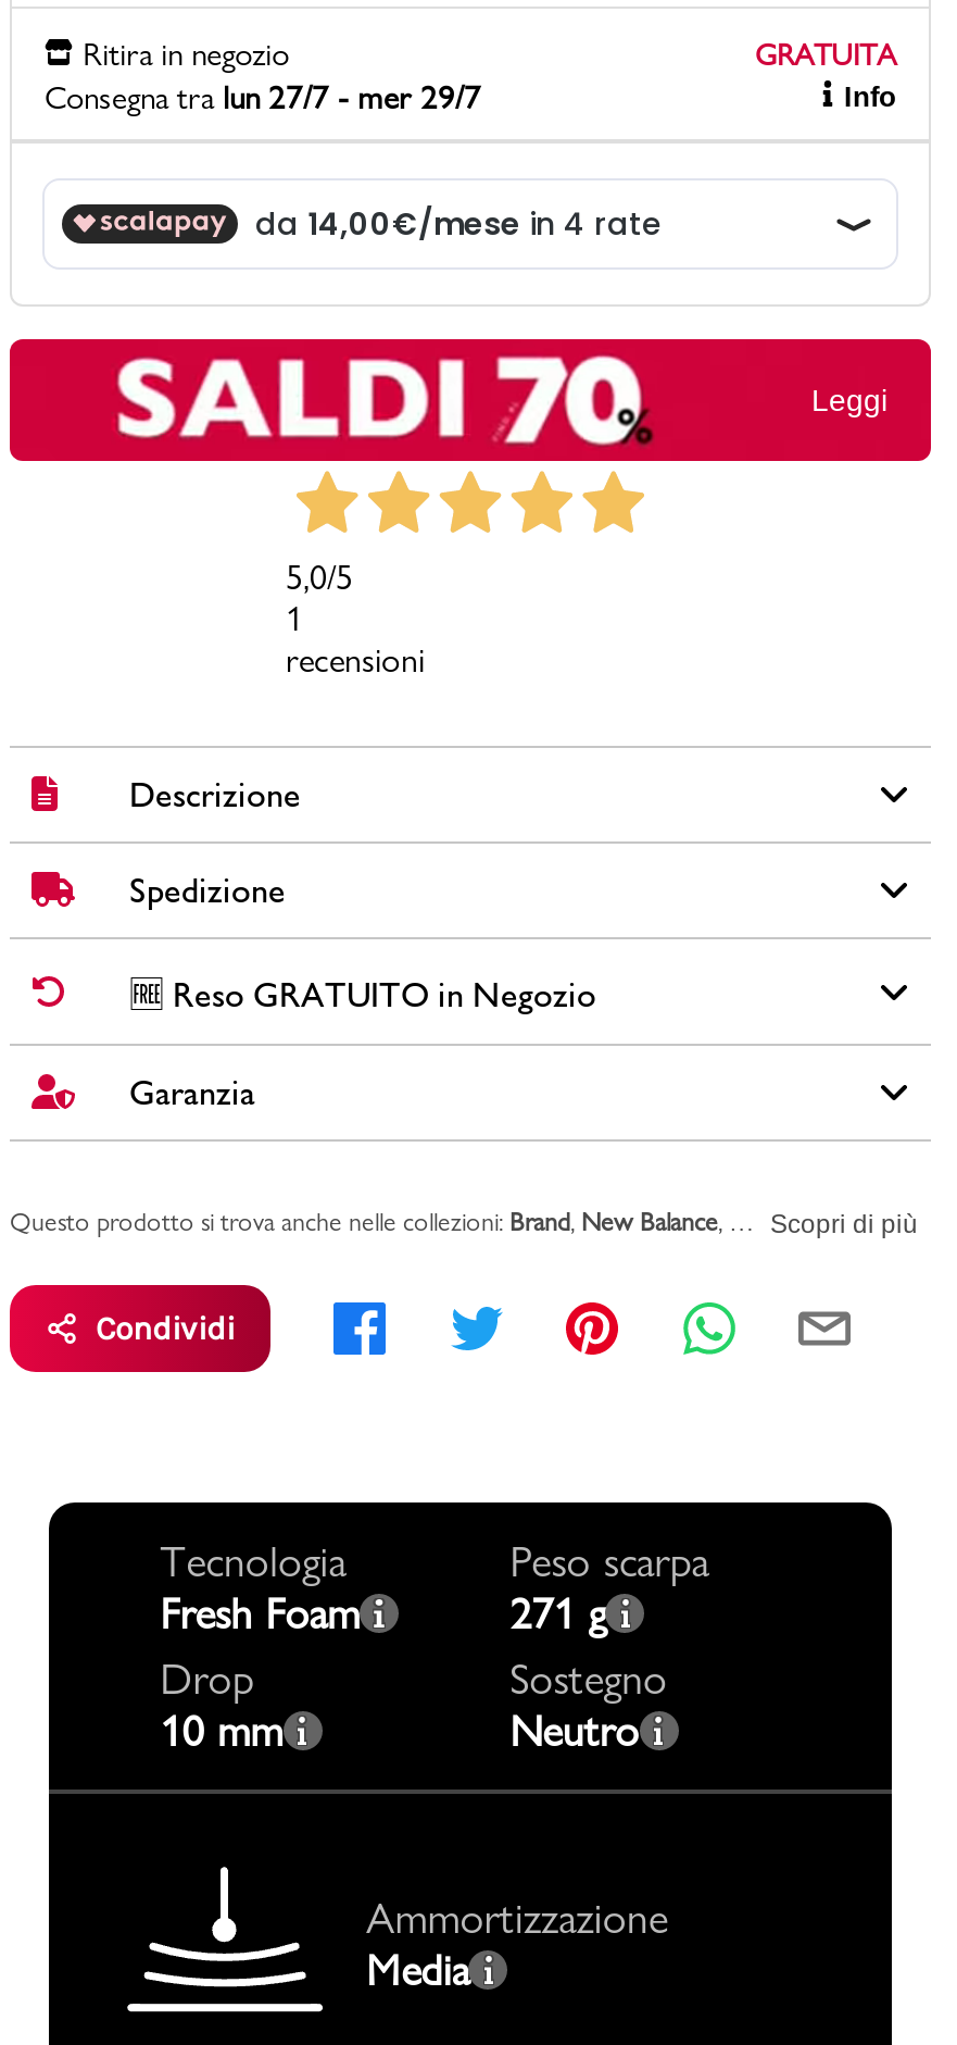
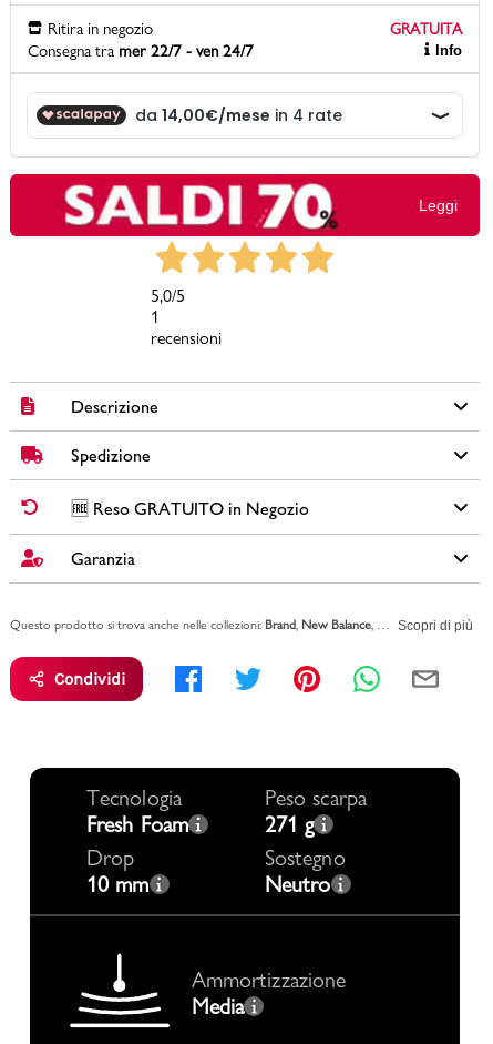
[45,77,481,117] Consegna tra lun 27/7 - mer 29/7 -> [28,41,254,61] Consegna tra mer 22/7 - ven 24/7

